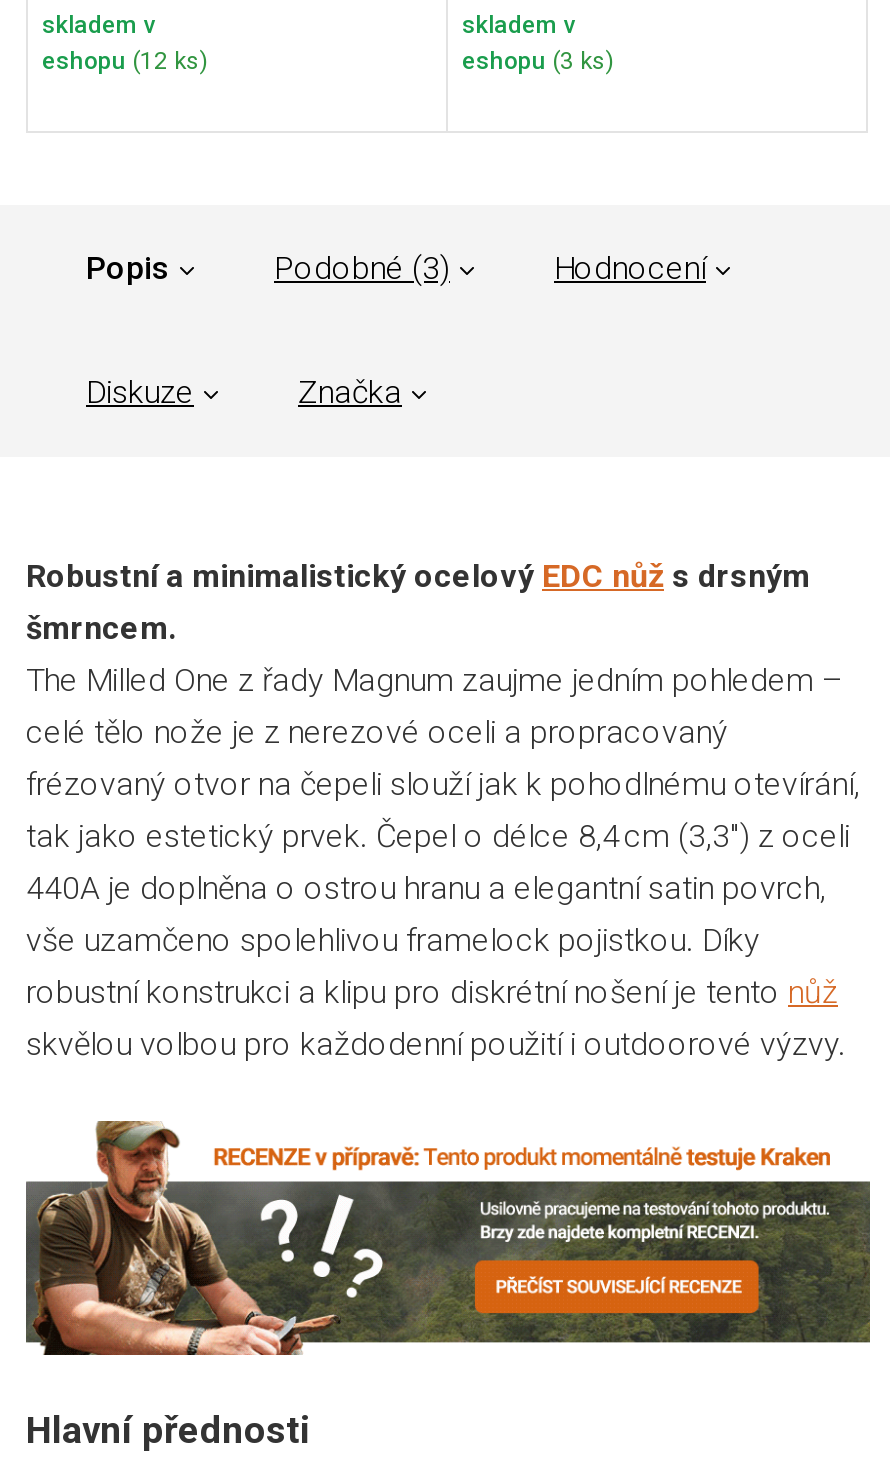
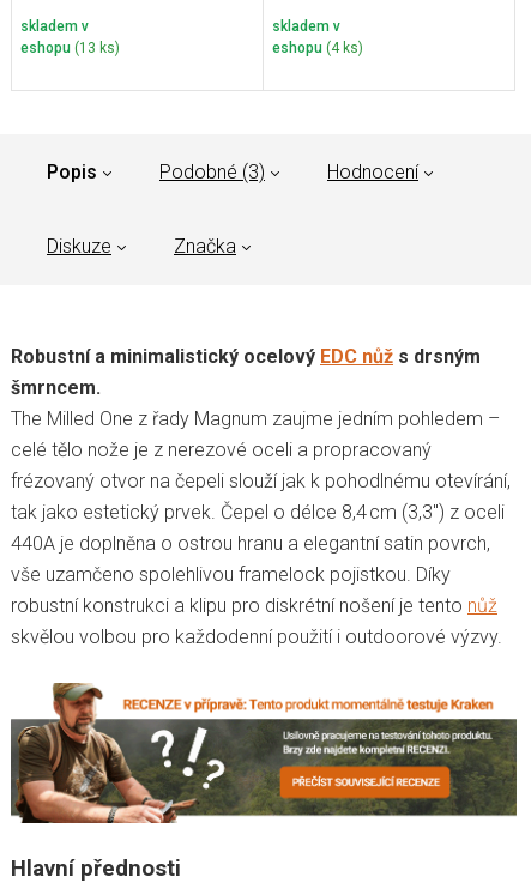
[42,46,208,74] eshopu (12 ks) -> [20,39,120,56] eshopu (13 ks)
[462,46,614,74] eshopu (3 ks) -> [272,39,363,56] eshopu (4 ks)

